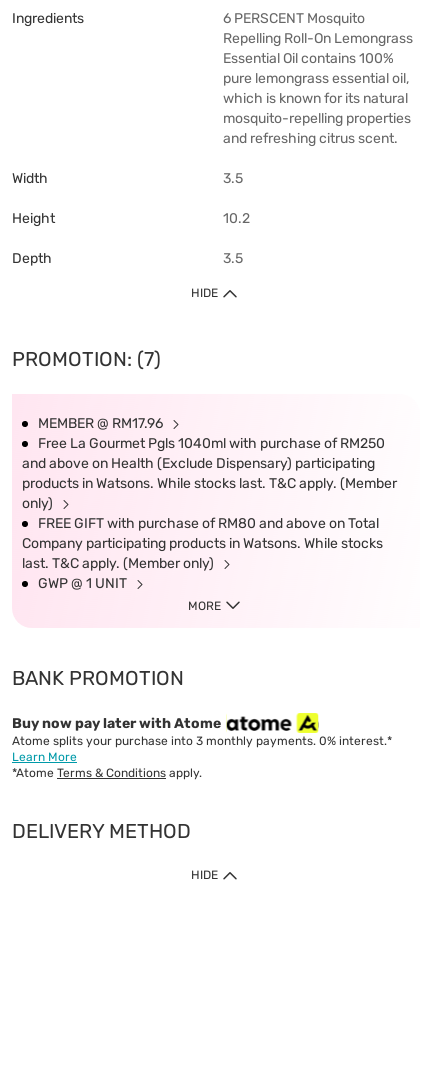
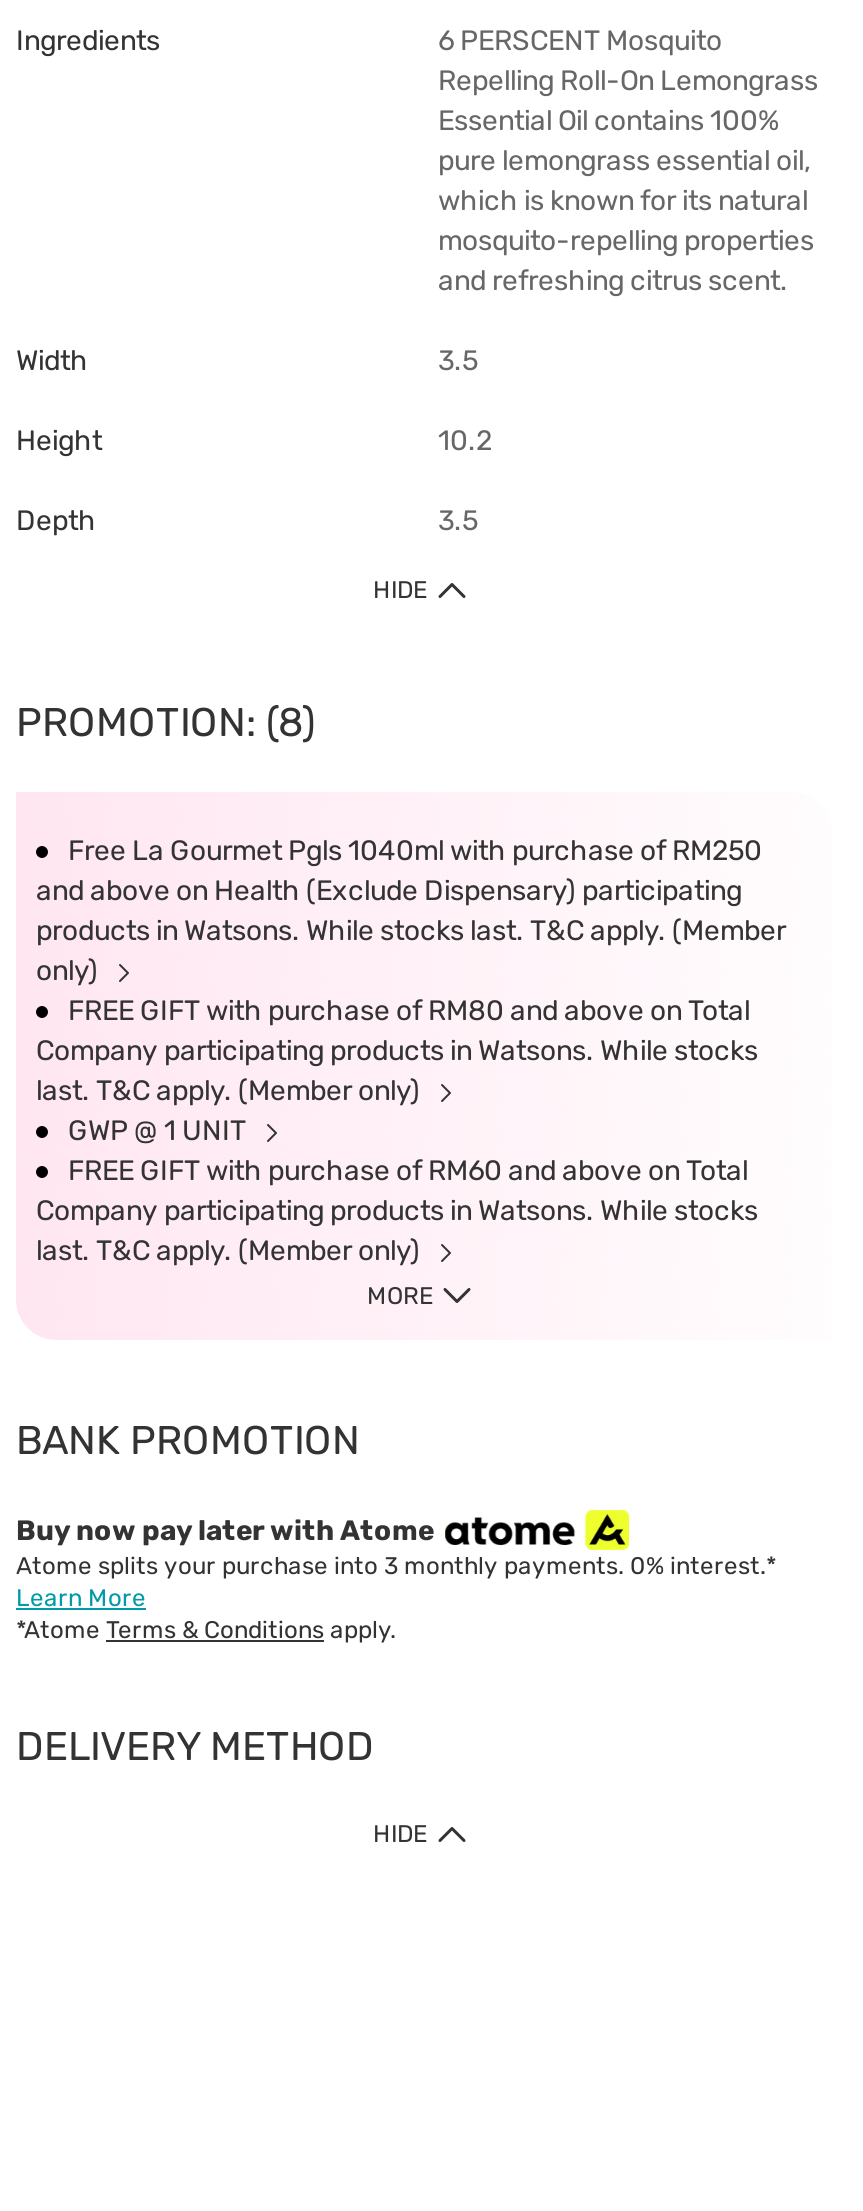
[12,347,166,432] PROMOTION: (7) | MEMBER @ RM17.96 -> [16,698,316,746] PROMOTION: (8)
moved [22,435,397,592] -> [36,834,786,1148]: Free La Gourmet Pgls 1040ml with purchase of RM250 | and above on Health (Exclude Dispensary) participating | products in Watsons. While stocks last. T&C apply. (Member | only) | FREE GIFT with purchase of RM80 and above on Total | Company participating products in Watsons. While stocks | last. T&C apply. (Member only) | GWP @ 1 UNIT
none -> [36,1154,758,1268] FREE GIFT with purchase of RM60 and above on Total | Company participating products in Watsons. While stocks | last. T&C apply. (Member only)

